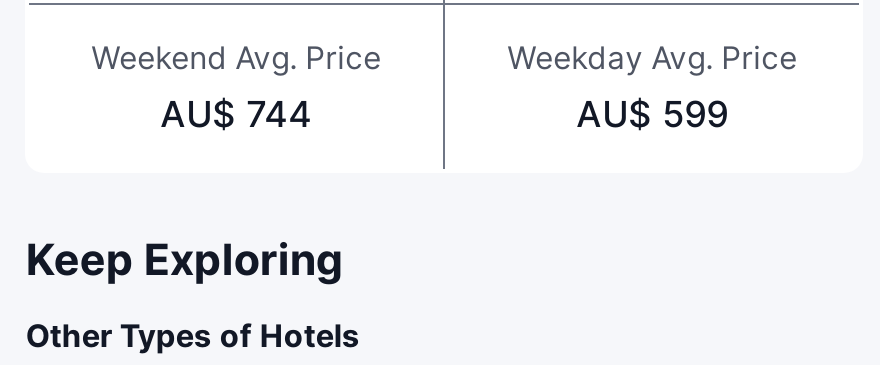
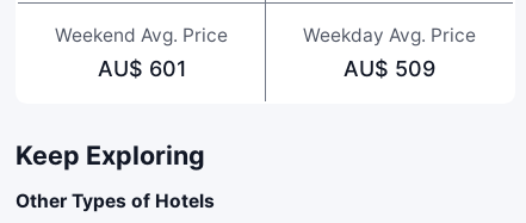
[160,94,312,136] AU$ 744 -> [97,57,186,82] AU$ 601
[576,94,728,136] AU$ 599 -> [344,57,435,82] AU$ 509

